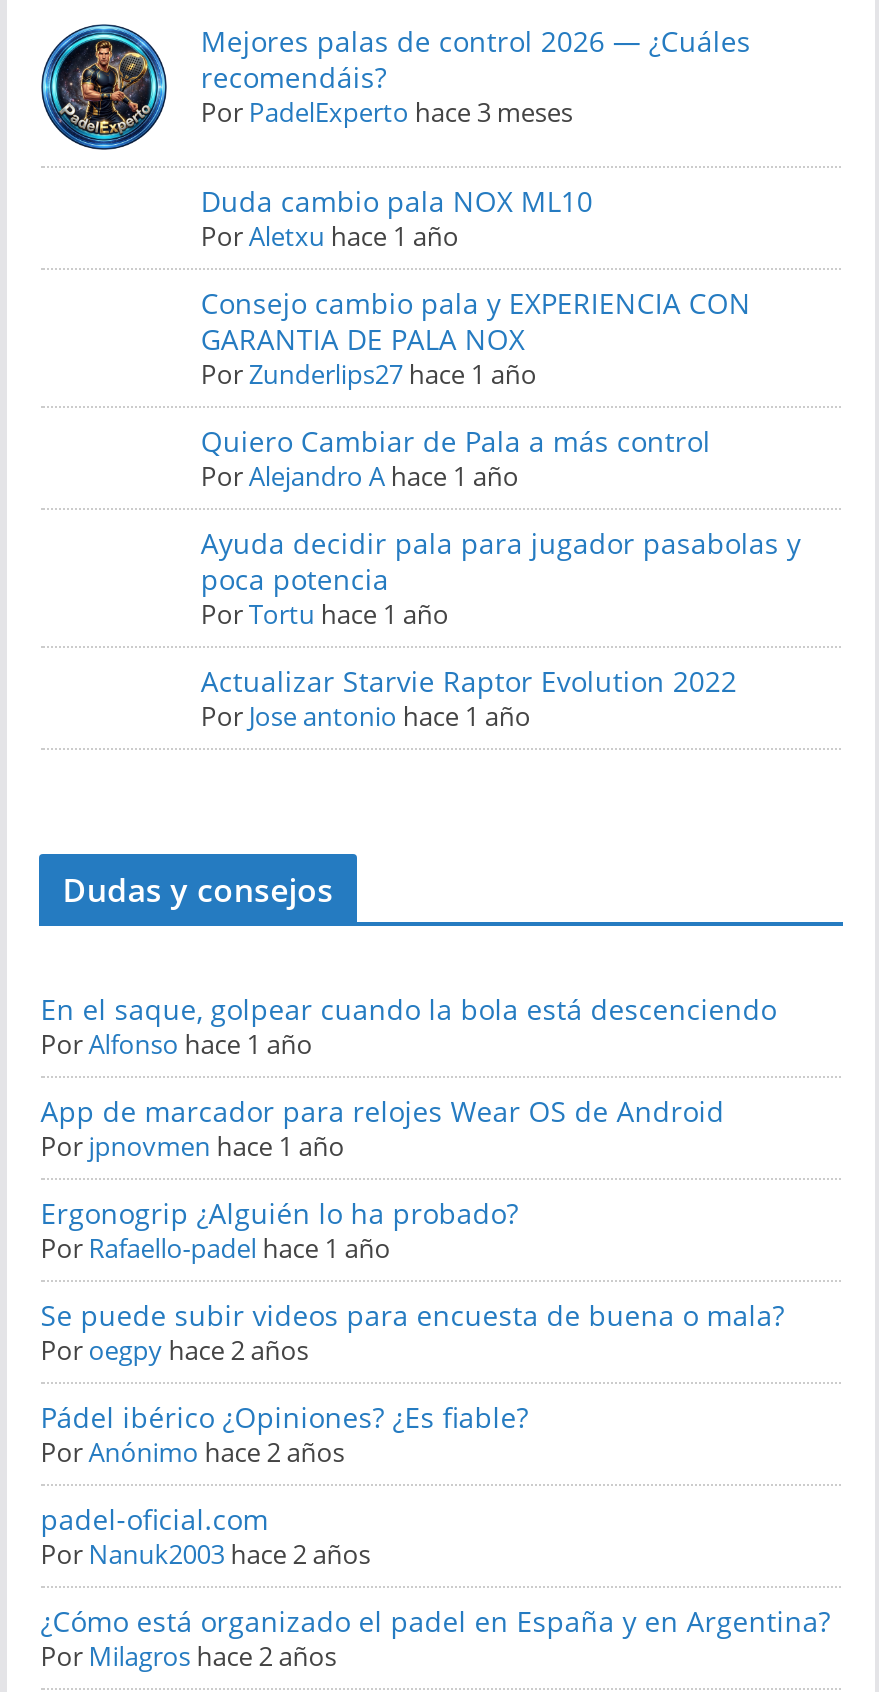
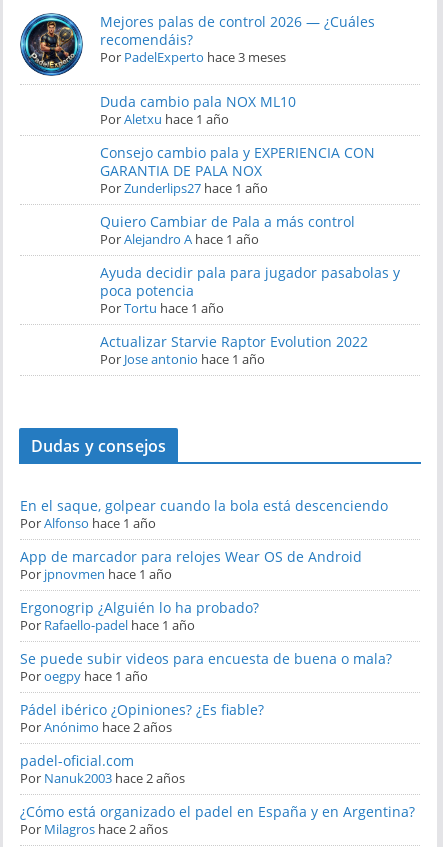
[40,1333,308,1369] Poroegpy hace 2 años -> [20,667,148,685] Poroegpy hace 1 año

